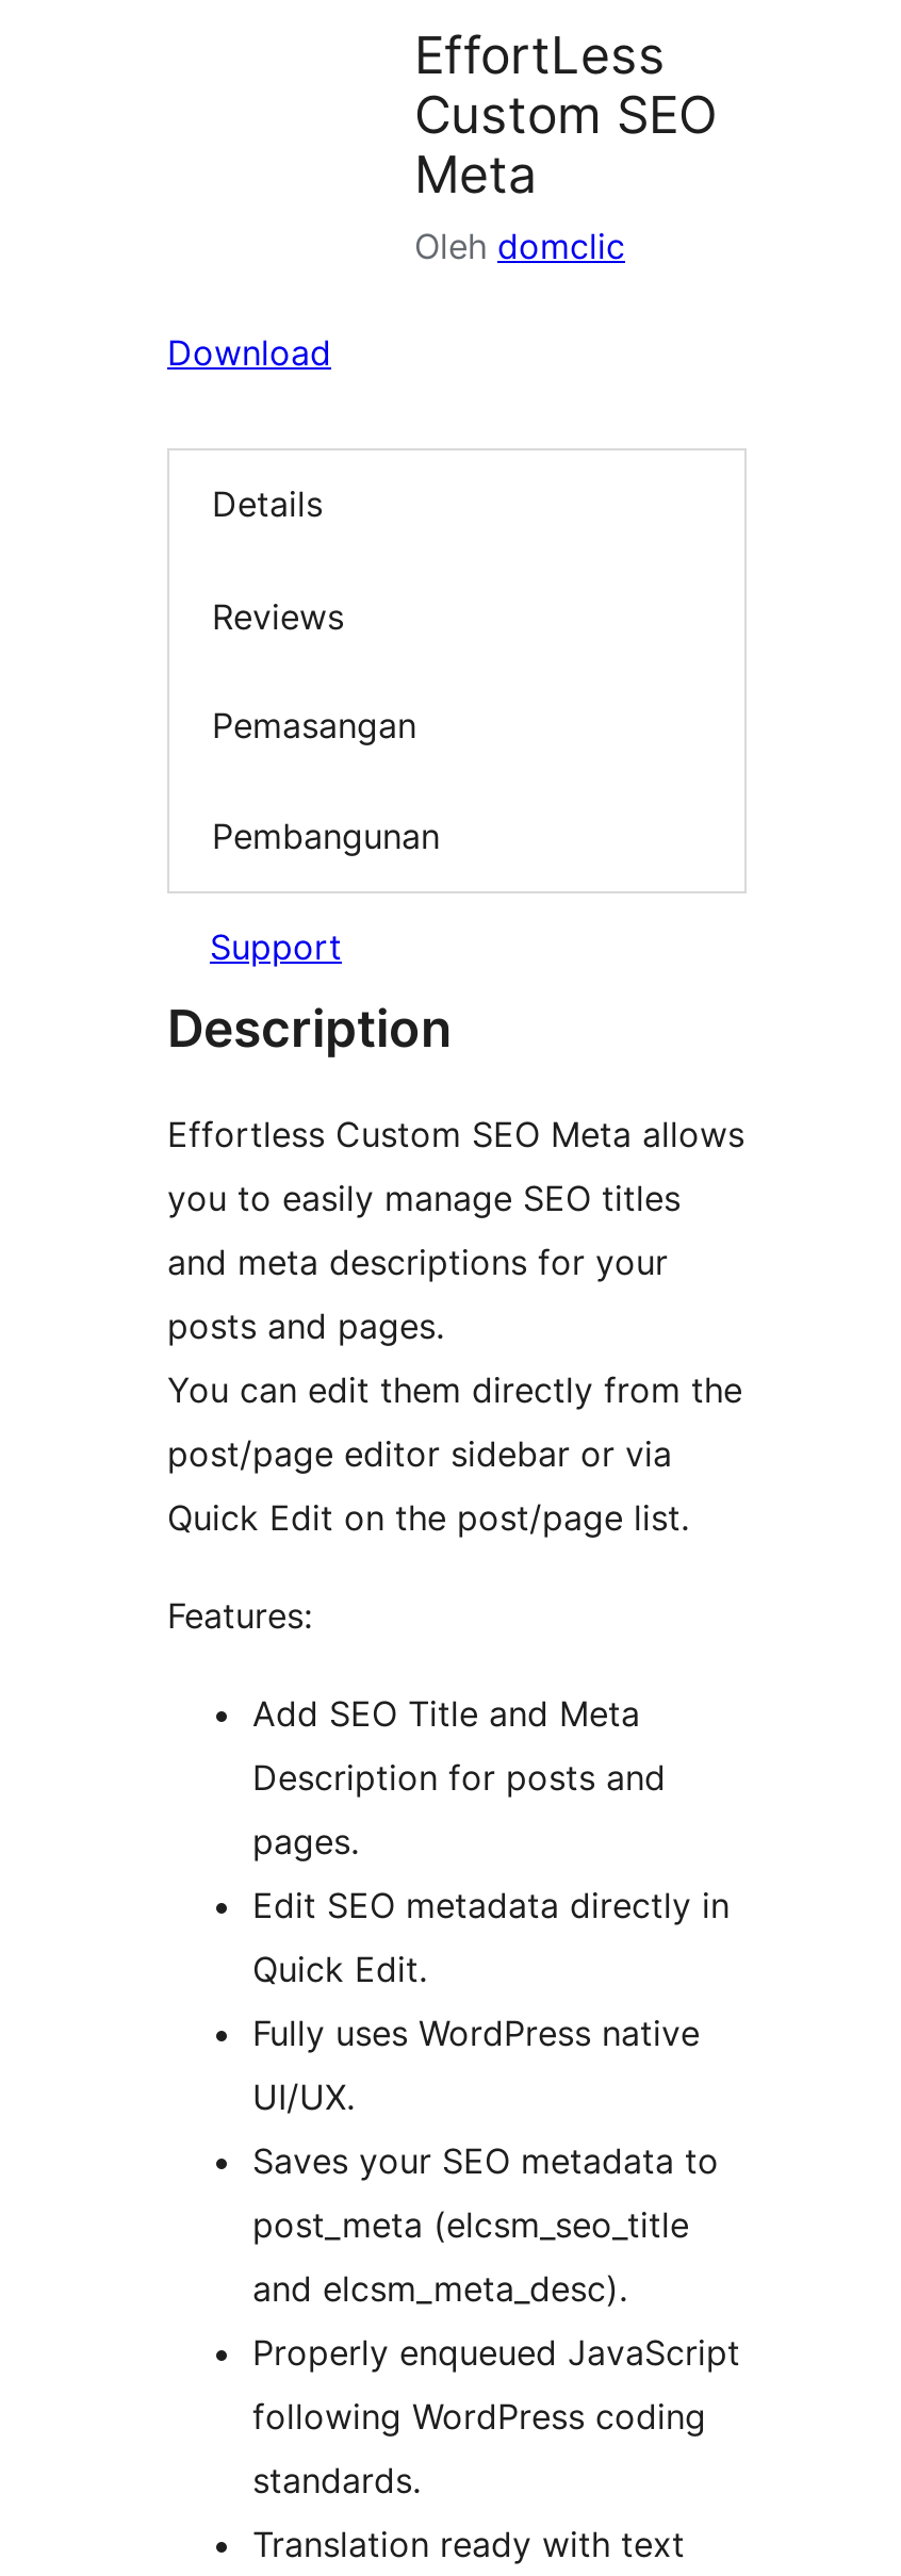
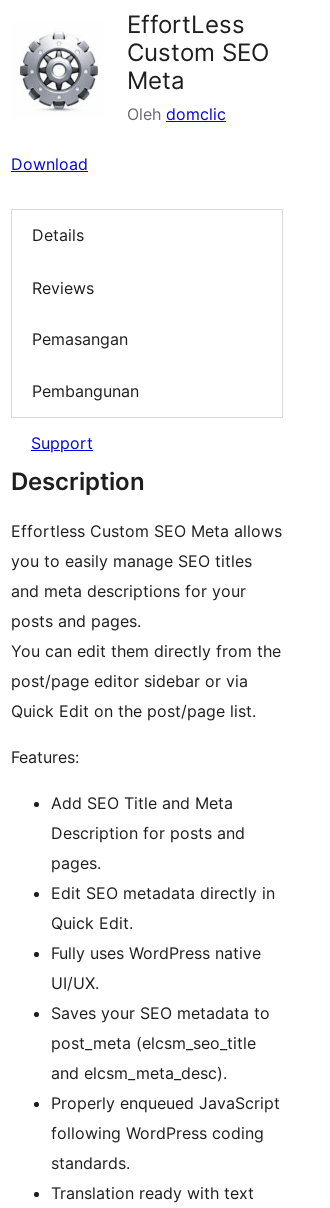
none -> [19,32,99,112] [image]

